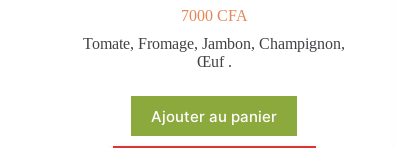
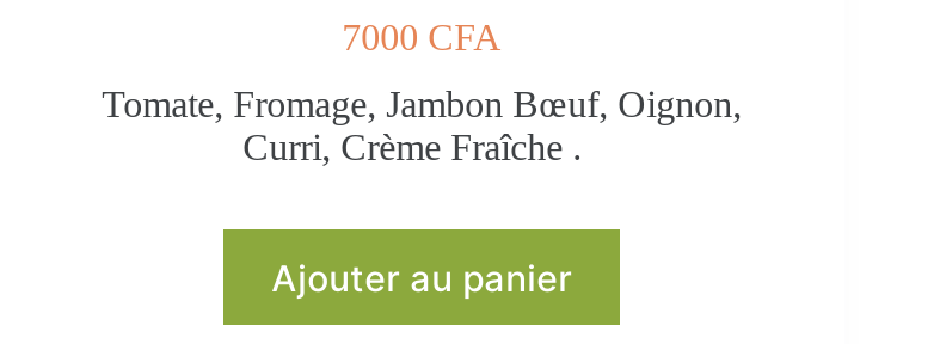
[83,35,345,70] Tomate, Fromage, Jambon, Champignon, | Œuf . -> [102,85,742,168] Tomate, Fromage, Jambon Bœuf, Oignon, | Curri, Crème Fraîche .

